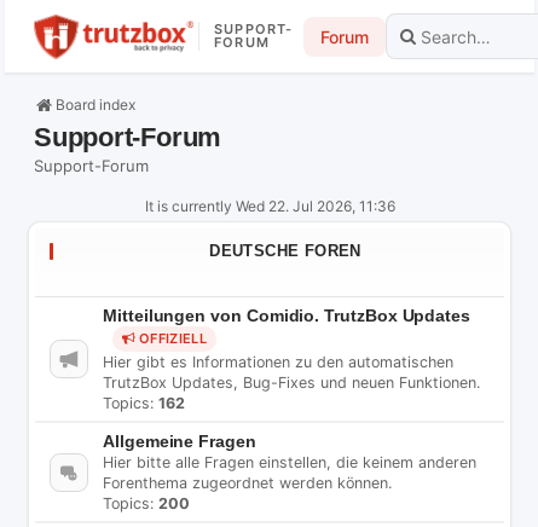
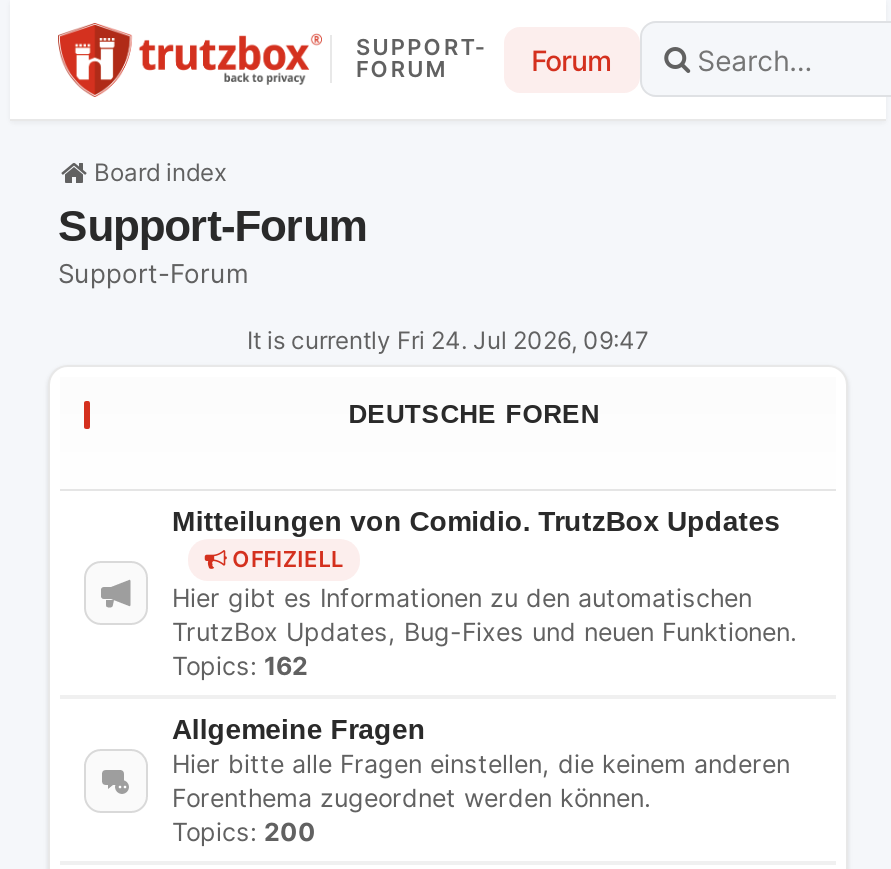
[144,197,395,215] It is currently Wed 22. Jul 2026, 11:36 -> [247,325,649,355] It is currently Fri 24. Jul 2026, 09:47

